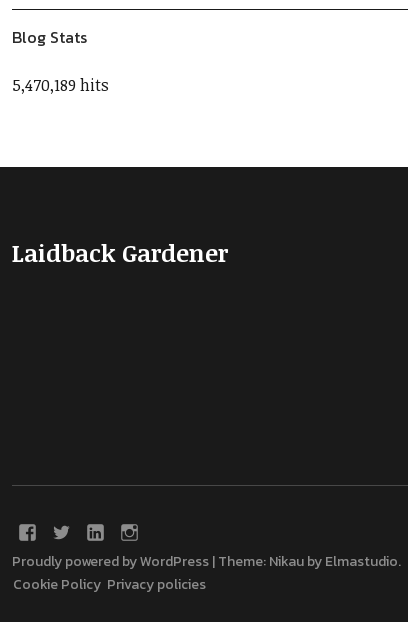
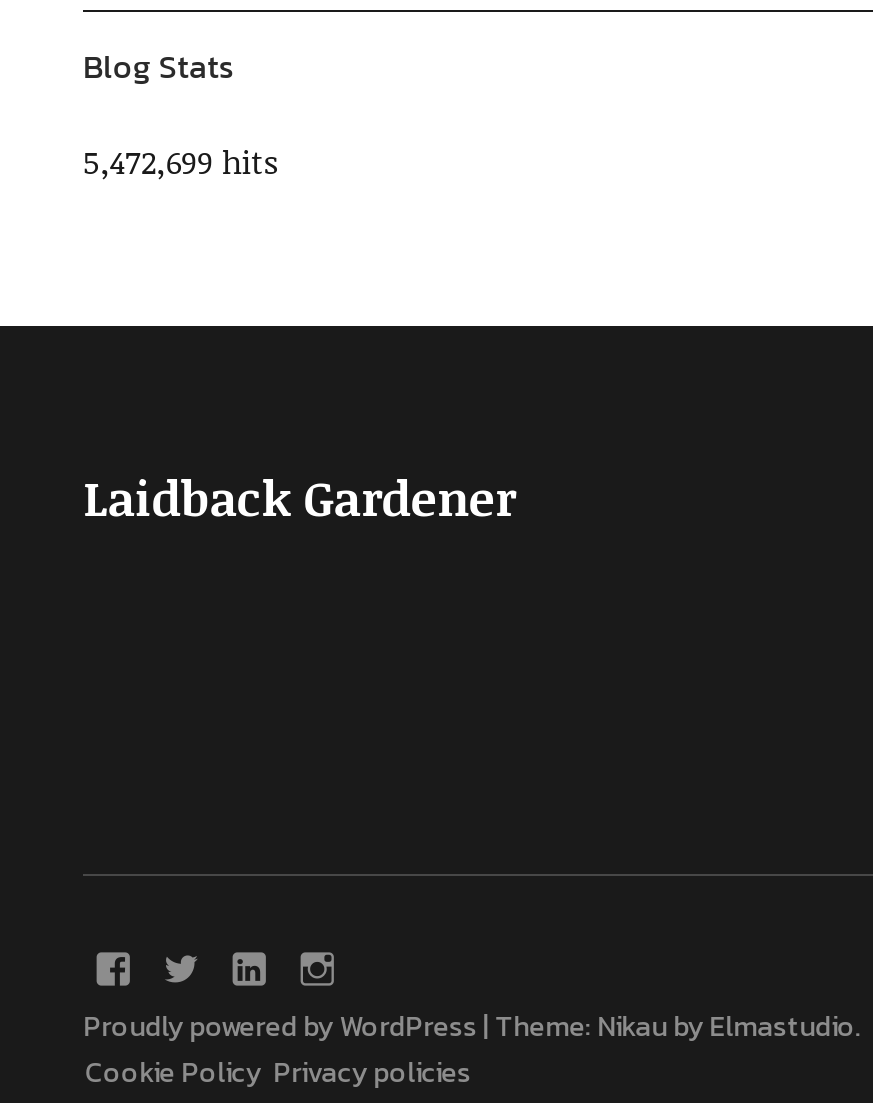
[12,74,109,96] 5,470,189 hits -> [83,140,279,184] 5,472,699 hits

